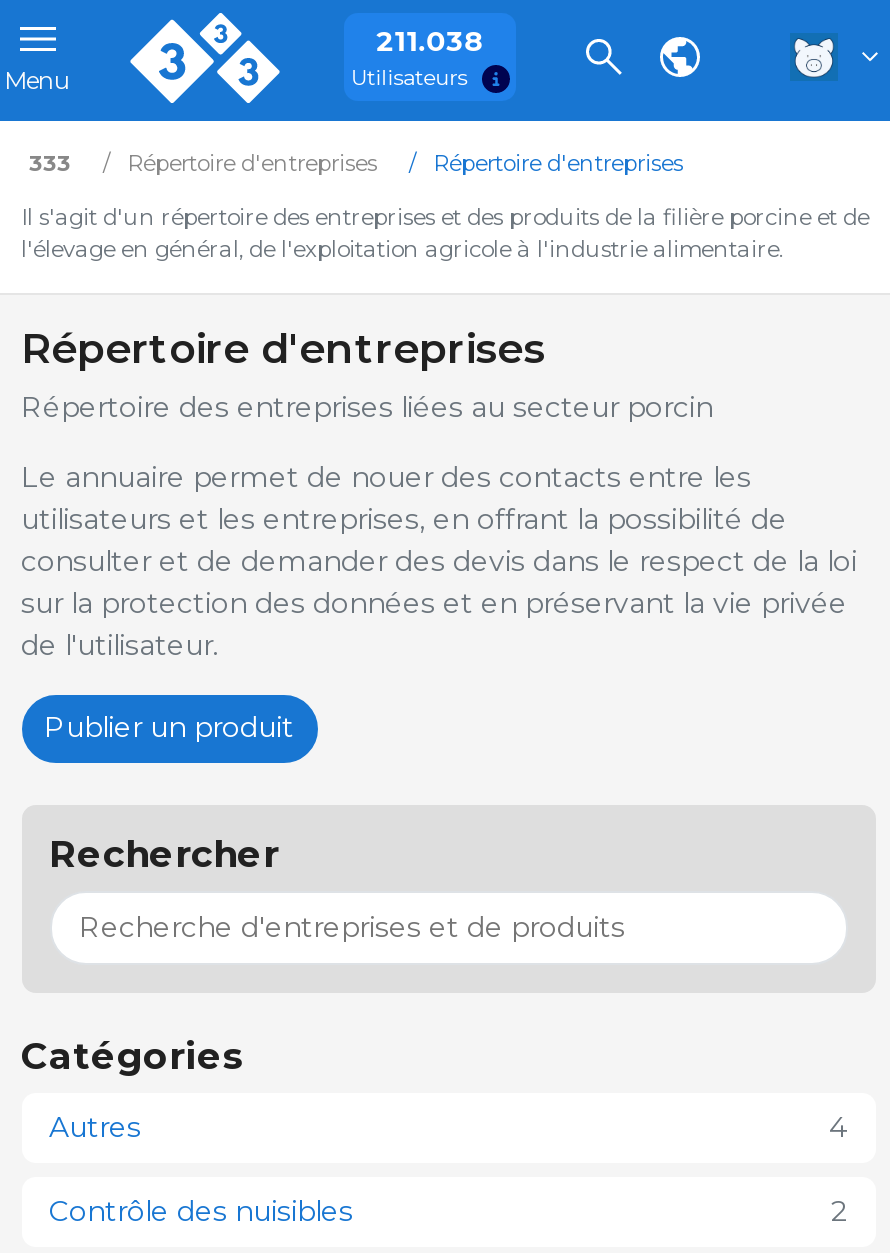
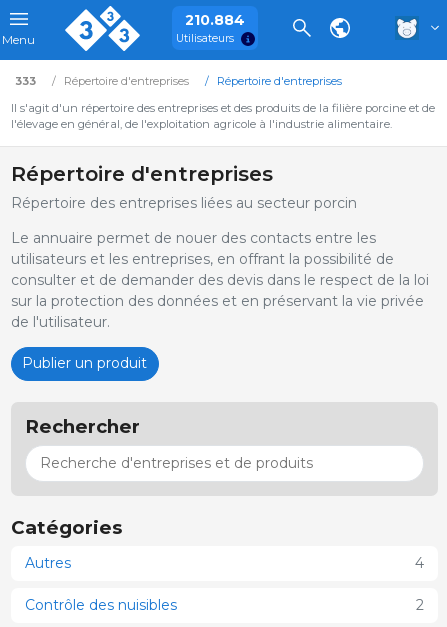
[376,22,484,58] 211.038 -> [185,10,245,28] 210.884

